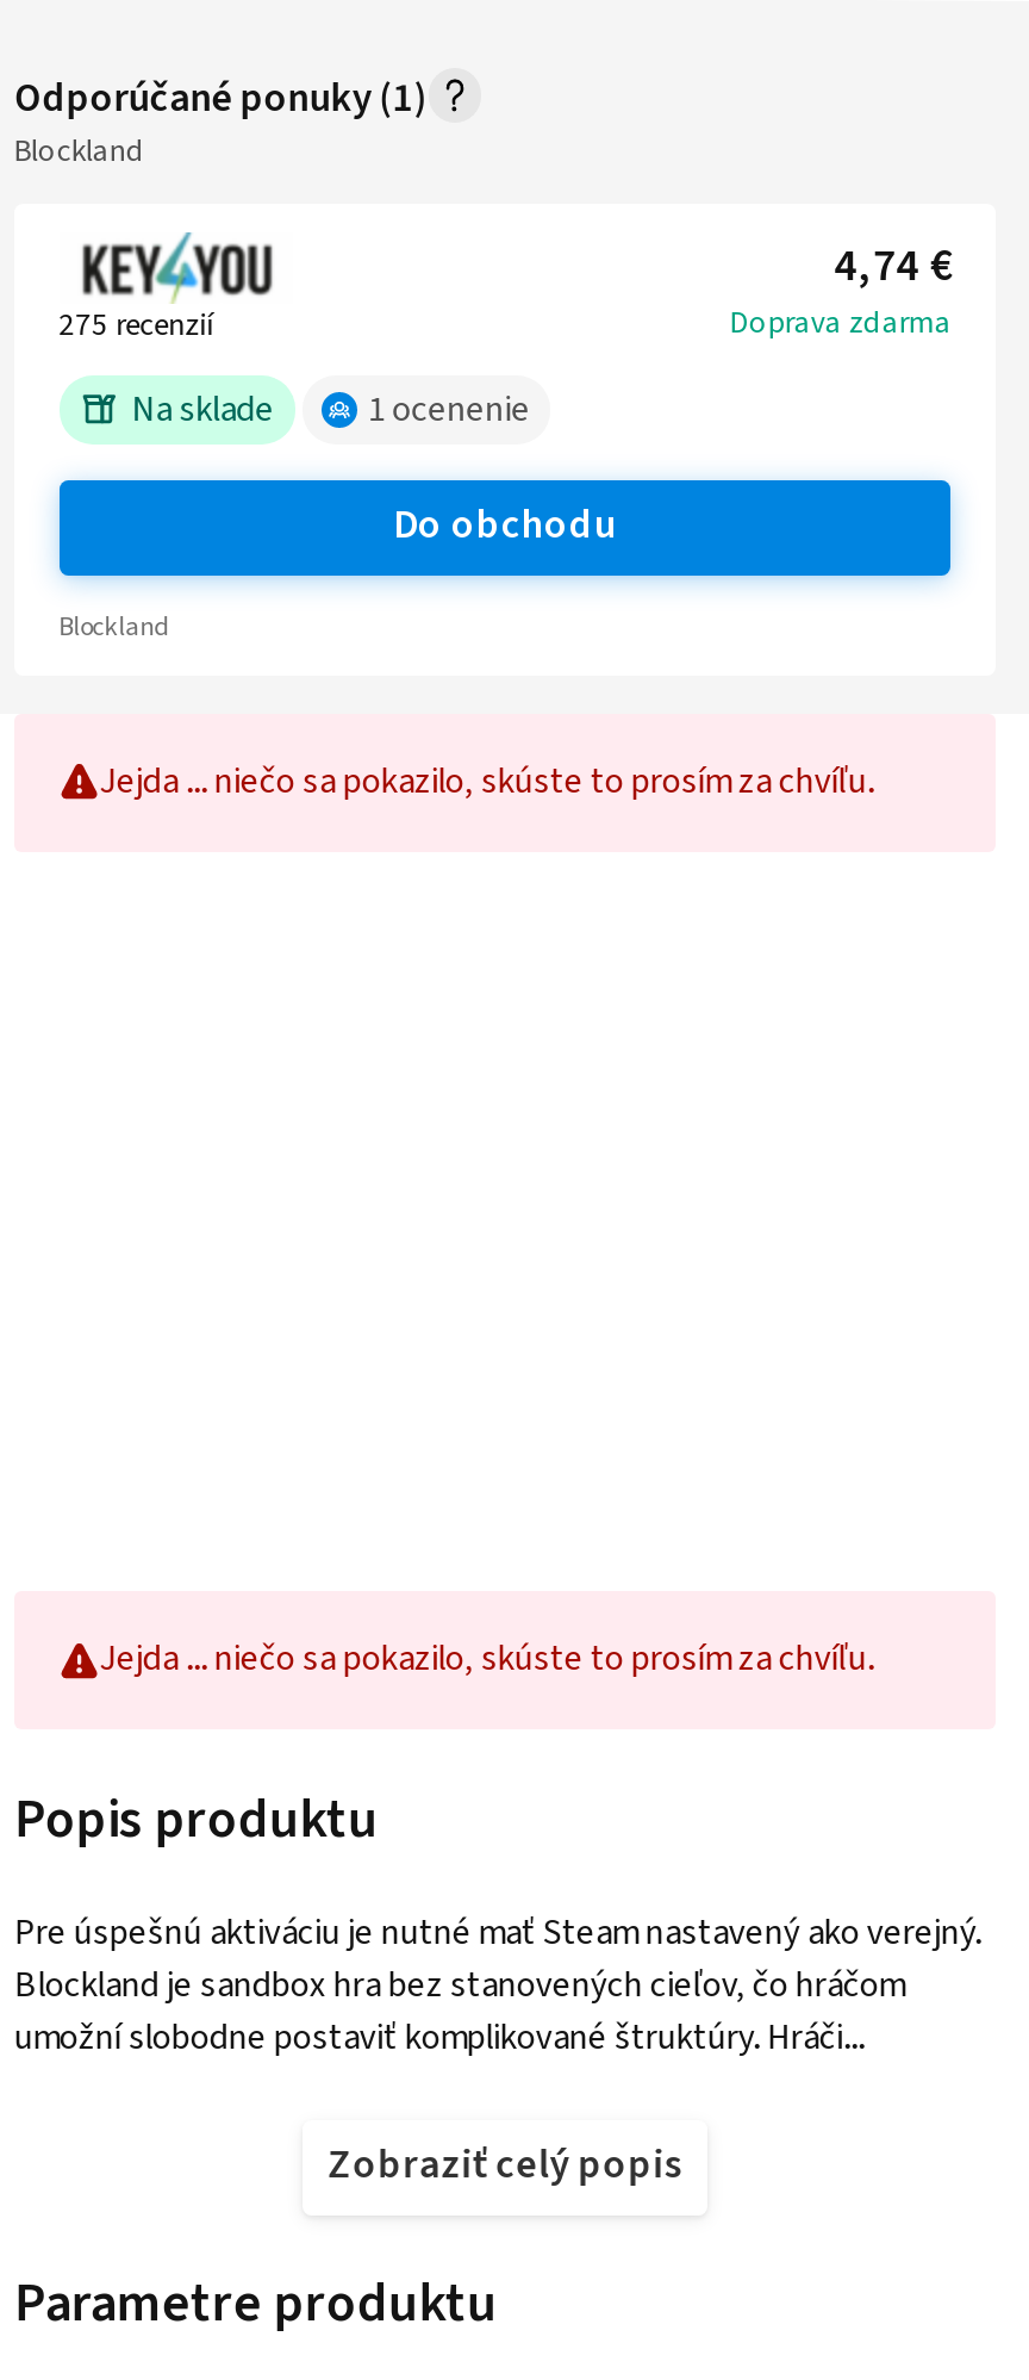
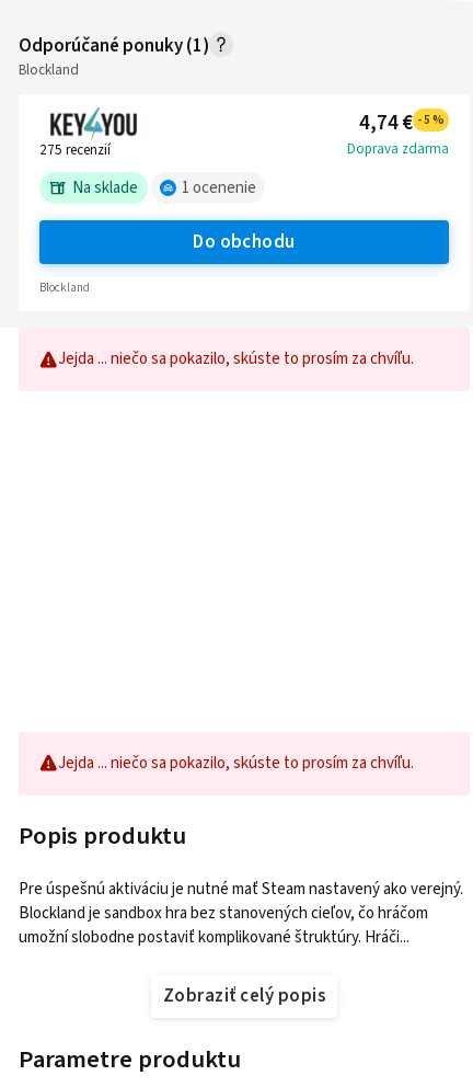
[834,236,951,300] 4,74 € -> [359,108,445,138] 4,74 € - 5%

